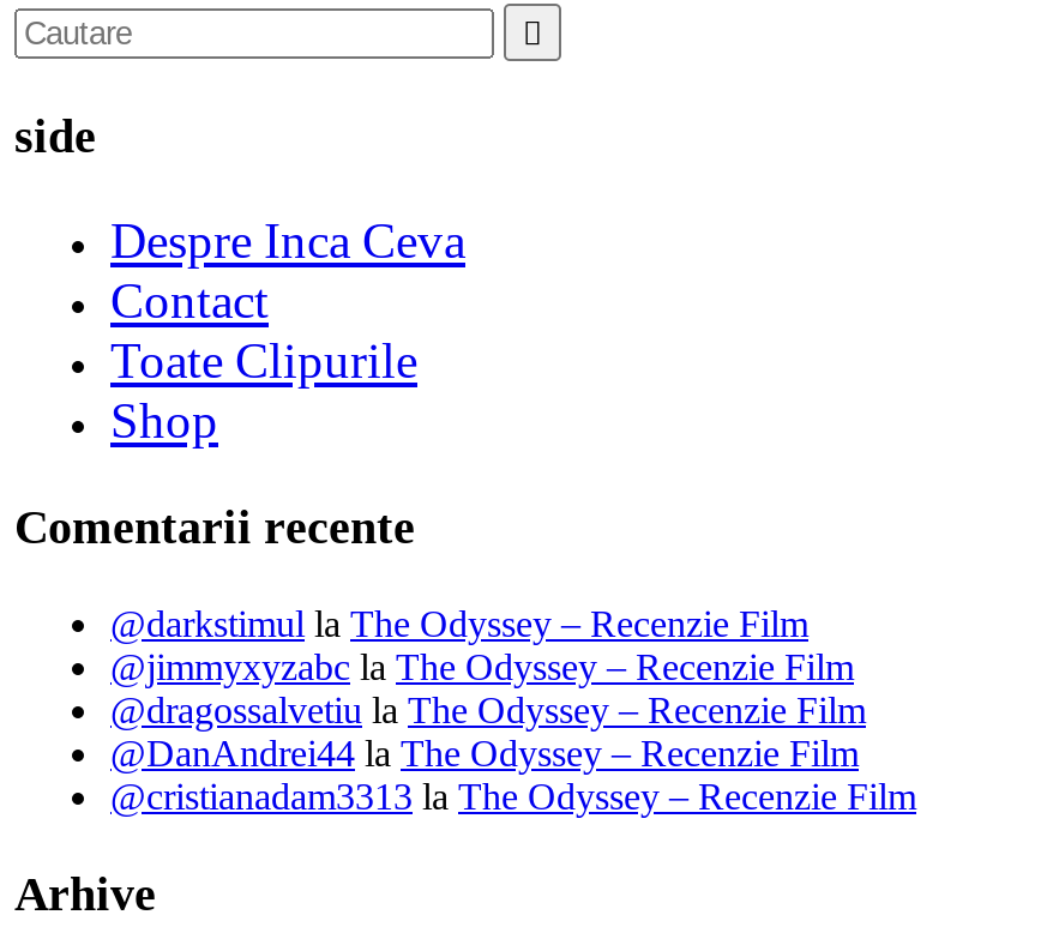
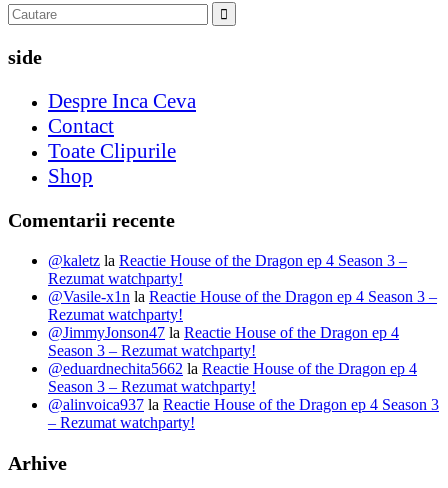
[110,603,916,817] @darkstimul la The Odyssey – Recenzie Film | @jimmyxyzabc la The Odyssey – Recenzie Film | @dragossalvetiu la The Odyssey – Recenzie Film | @DanAndrei44 la The Odyssey – Recenzie Film | @cristianadam3313 la The Odyssey – Recenzie Film -> [48,252,439,431] @kaletz la Reactie House of the Dragon ep 4 Season 3 – | Rezumat watchparty! | @Vasile-x1n la Reactie House of the Dragon ep 4 Season 3 – | Rezumat watchparty! | @JimmyJonson47 la Reactie House of the Dragon ep 4 | Season 3 – Rezumat watchparty! | @eduardnechita5662 la Reactie House of the Dragon ep 4 | Season 3 – Rezumat watchparty! | @alinvoica937 la Reactie House of the Dragon ep 4 Season 3 | – Rezumat watchparty!

